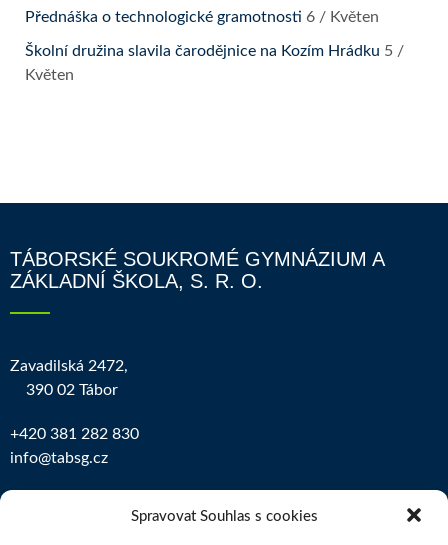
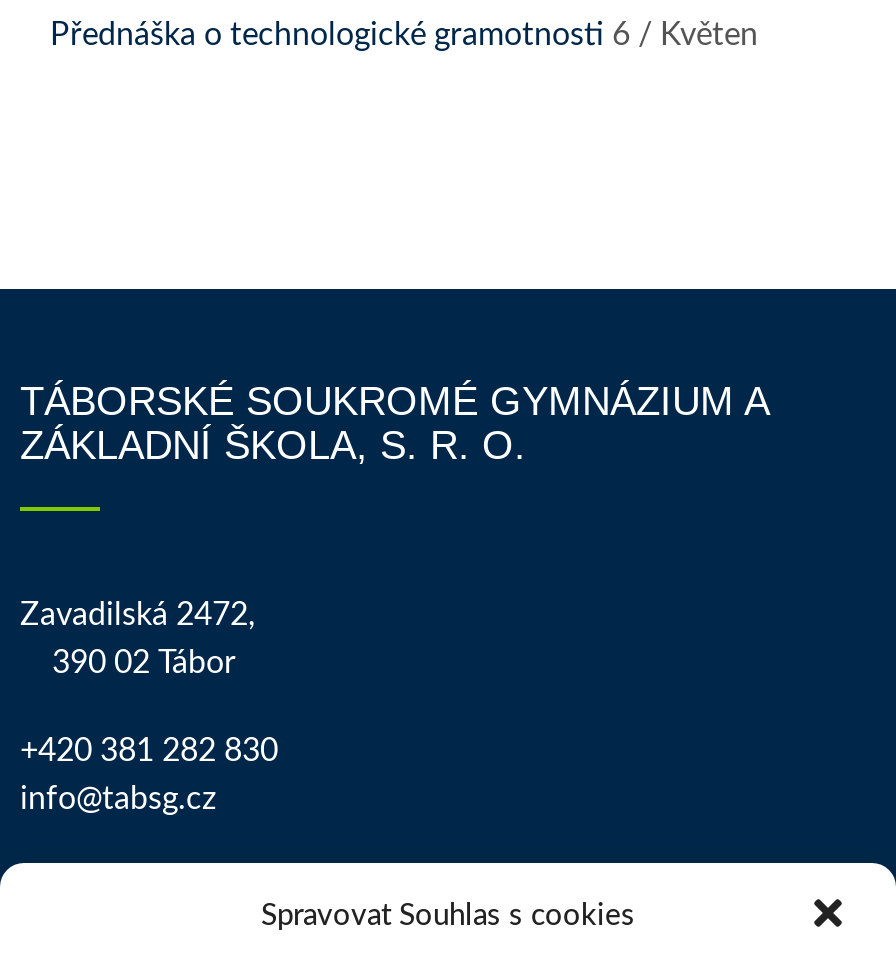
[25,43,404,83] Školní družina slavila čarodějnice na Kozím Hrádku 5 / | Květen -> none

